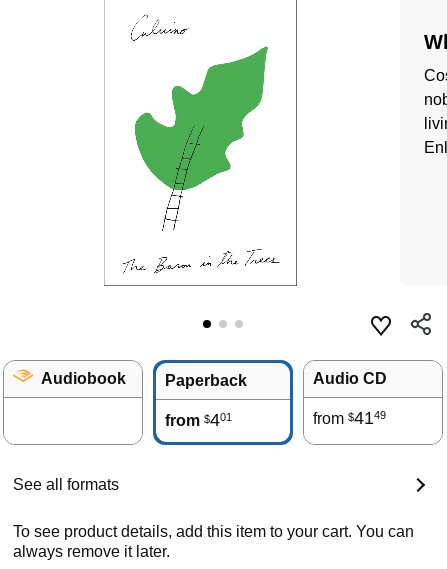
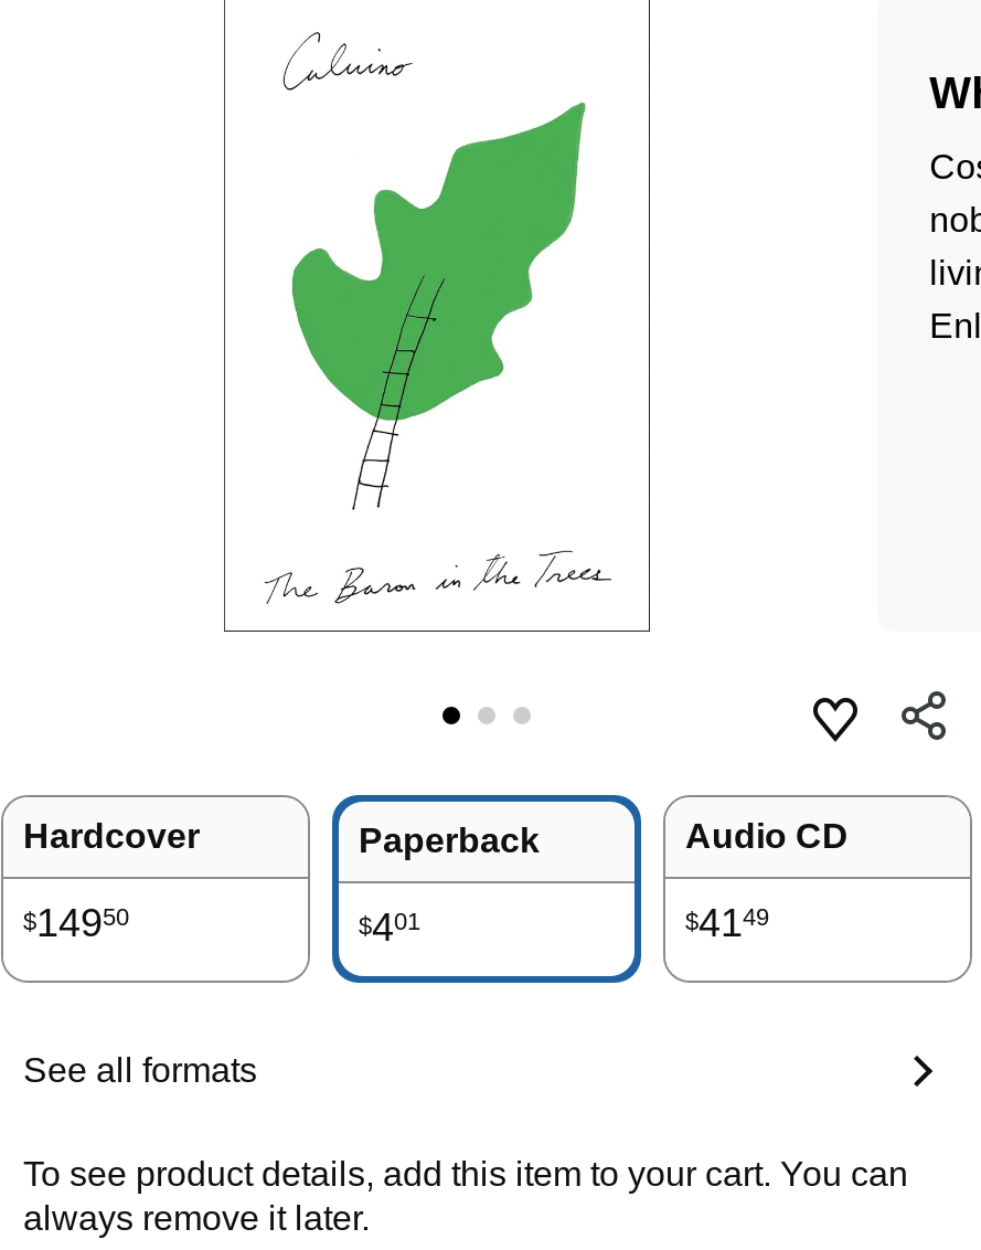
[37,370,126,387] Audiobook -> [23,817,200,945] Hardcover | $14950
[165,410,232,430] from $401 -> [359,906,420,950] $401
[313,408,386,428] from $4149 -> [685,901,769,945] $4149

